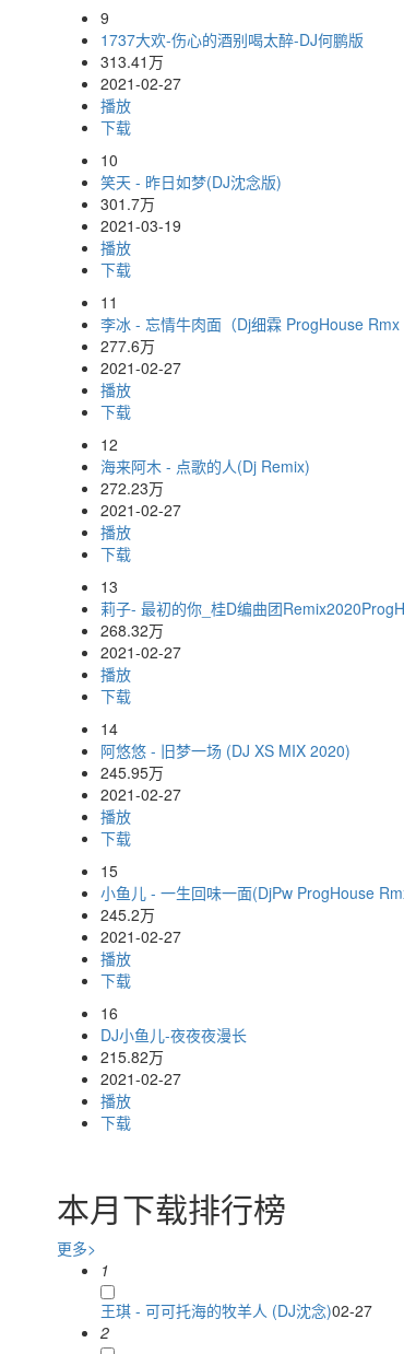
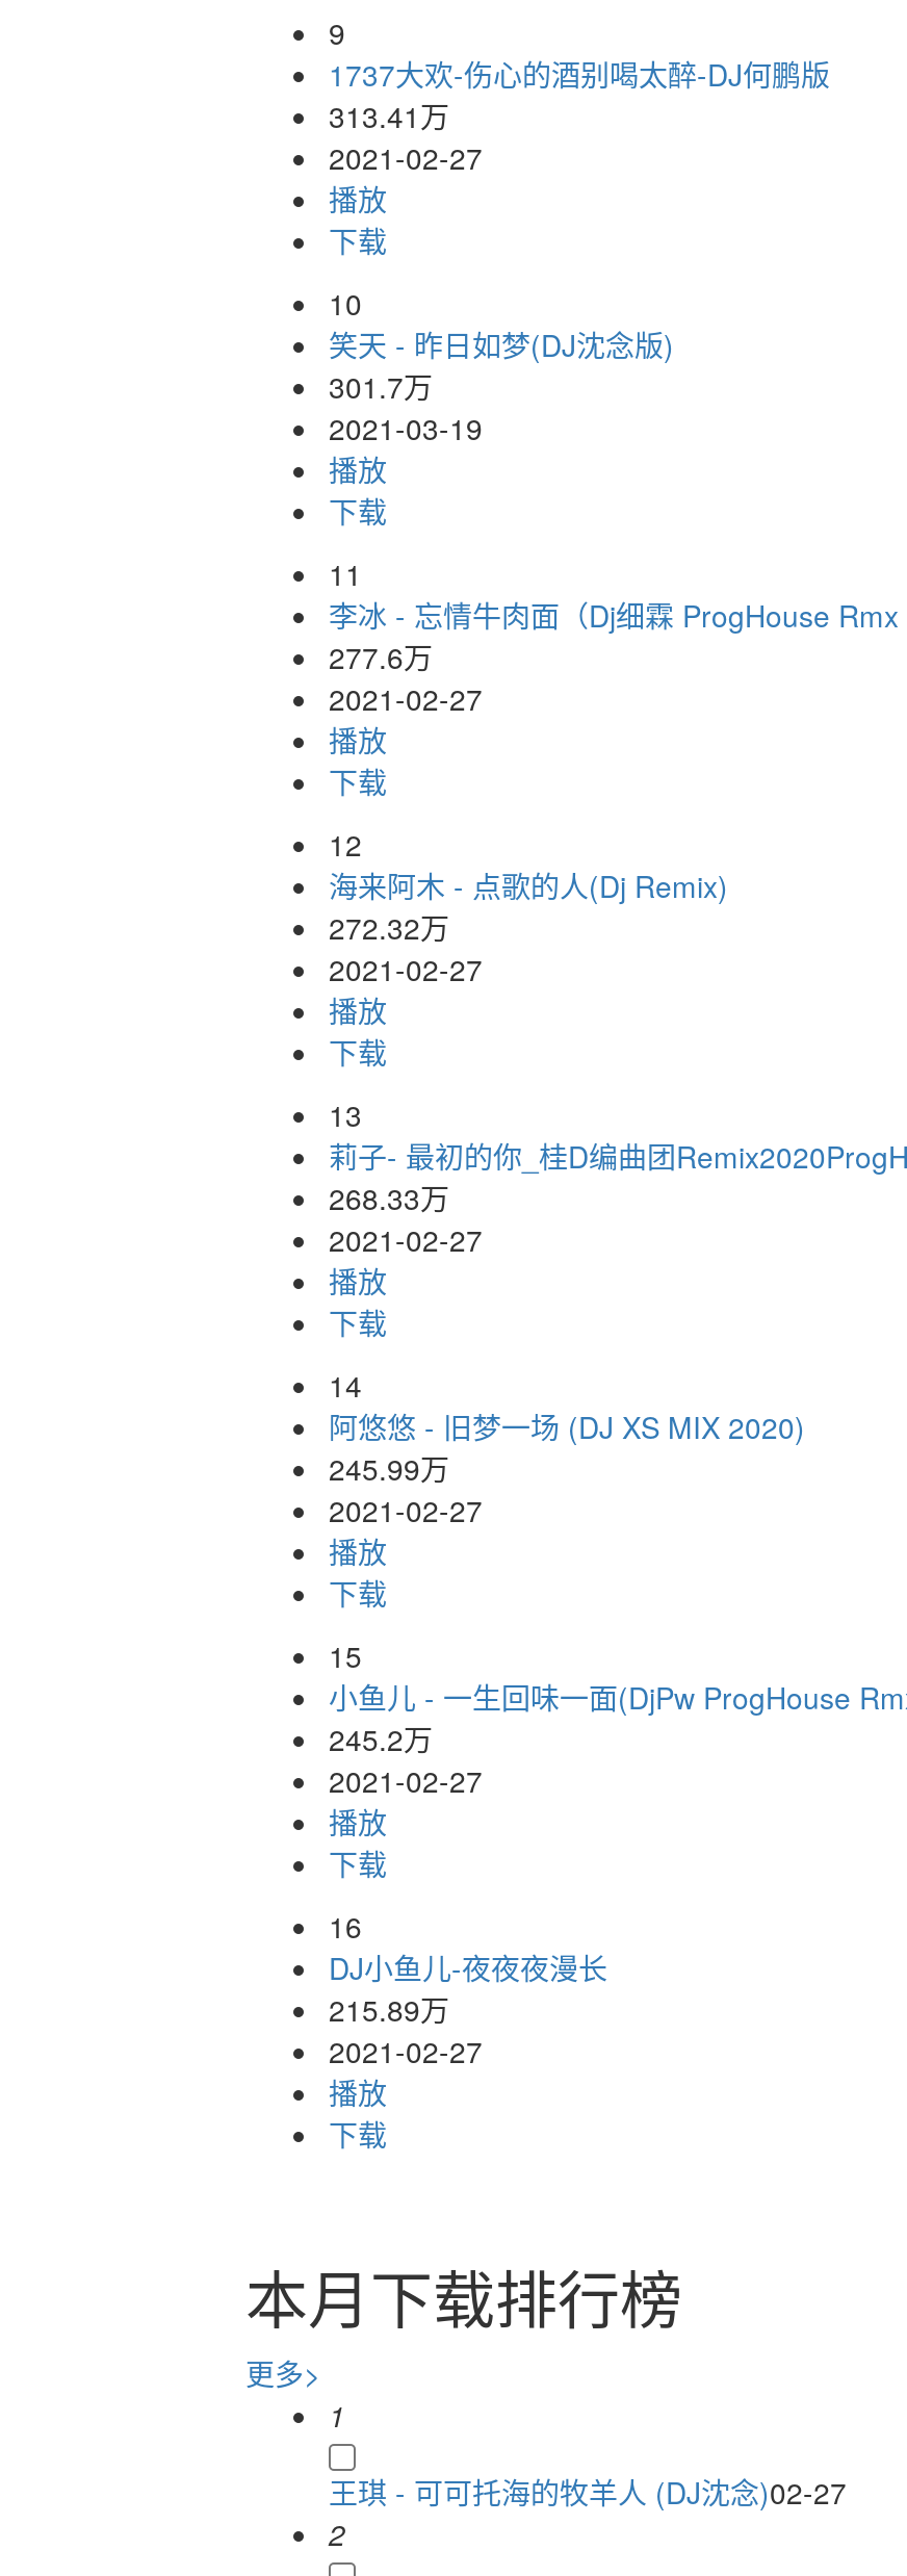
[100,477,164,498] 272.23万 -> [329,906,449,947] 272.32万
[100,619,164,641] 268.32万 -> [329,1176,449,1218] 268.33万
[100,761,164,783] 245.95万 -> [329,1447,449,1488] 245.99万
[100,1045,164,1067] 215.82万 -> [329,1988,449,2029] 215.89万

